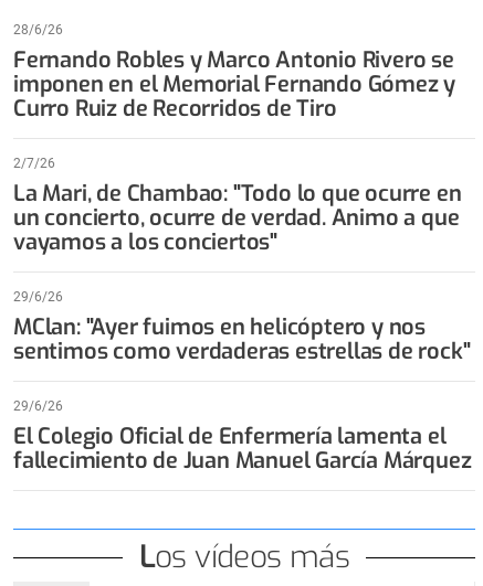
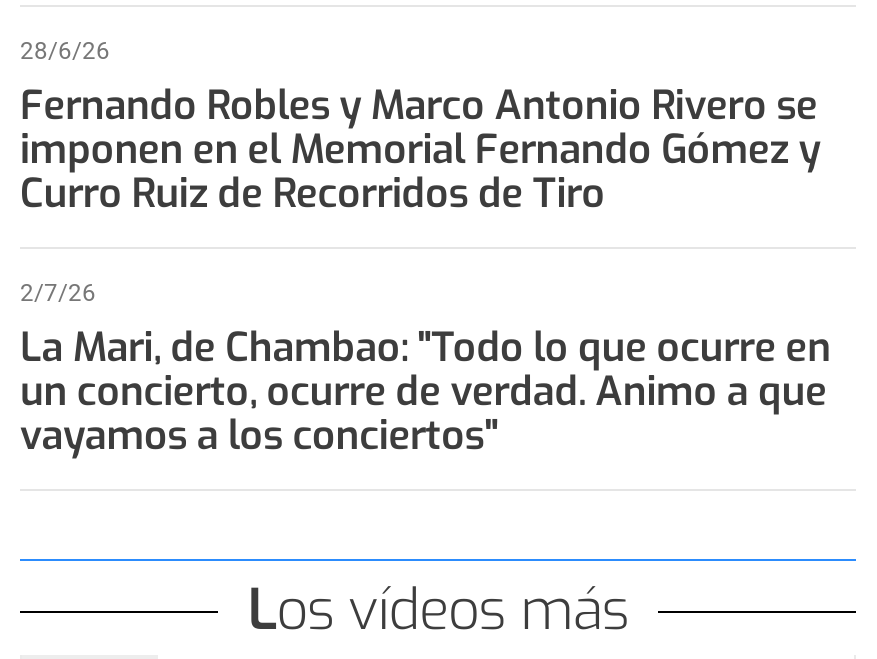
[13,289,471,476] 29/6/26 | MClan: "Ayer fuimos en helicóptero y nos | sentimos como verdaderas estrellas de rock" | 29/6/26 | El Colegio Oficial de Enfermería lamenta el | fallecimiento de Juan Manuel García Márquez -> none

